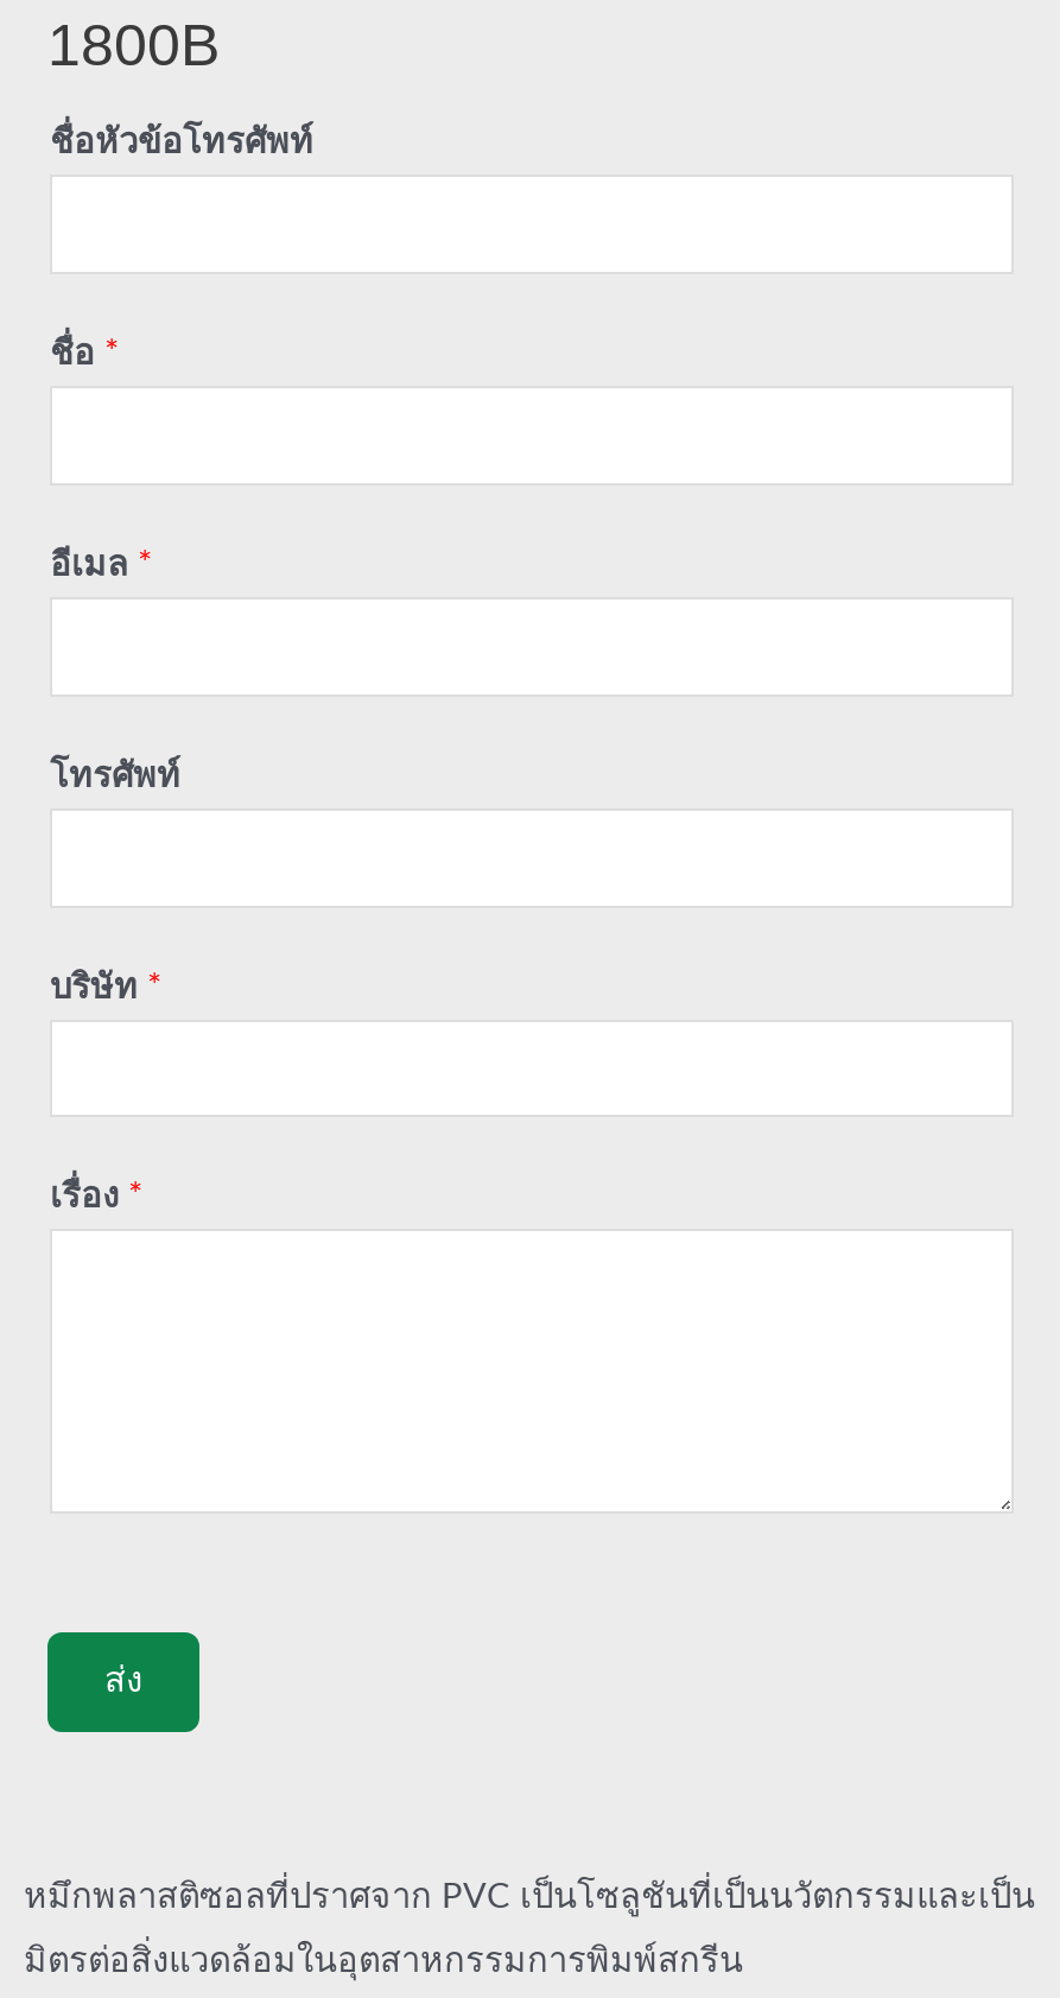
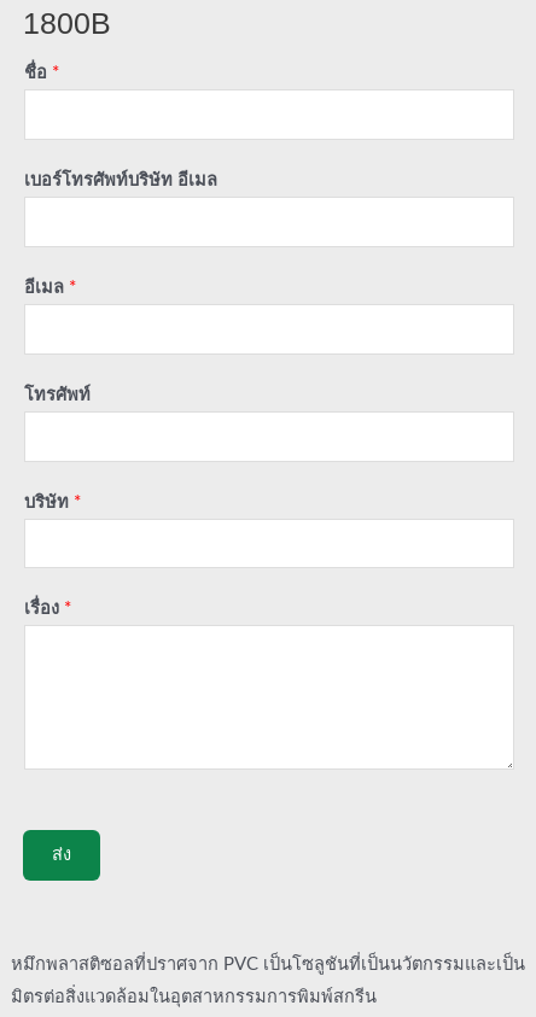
[50,125,313,160] ชื่อหัวข้อโทรศัพท์ -> none
moved [50,336,119,371] -> [24,64,59,82]: ชื่อ*
none -> [24,171,217,189] เบอร์โทรศัพท์บริษัท อีเมล

